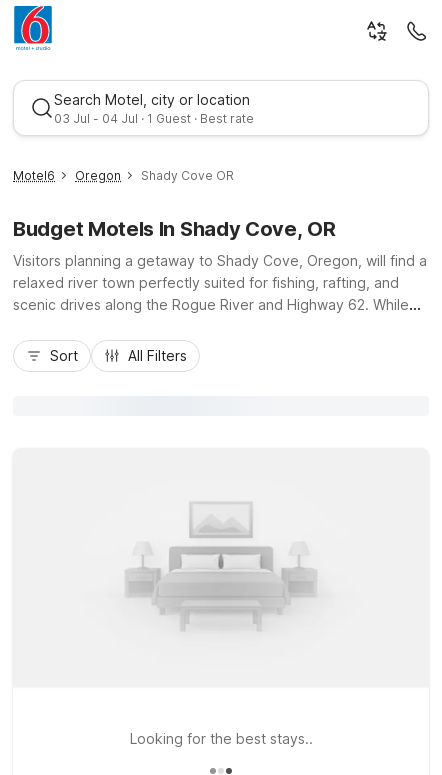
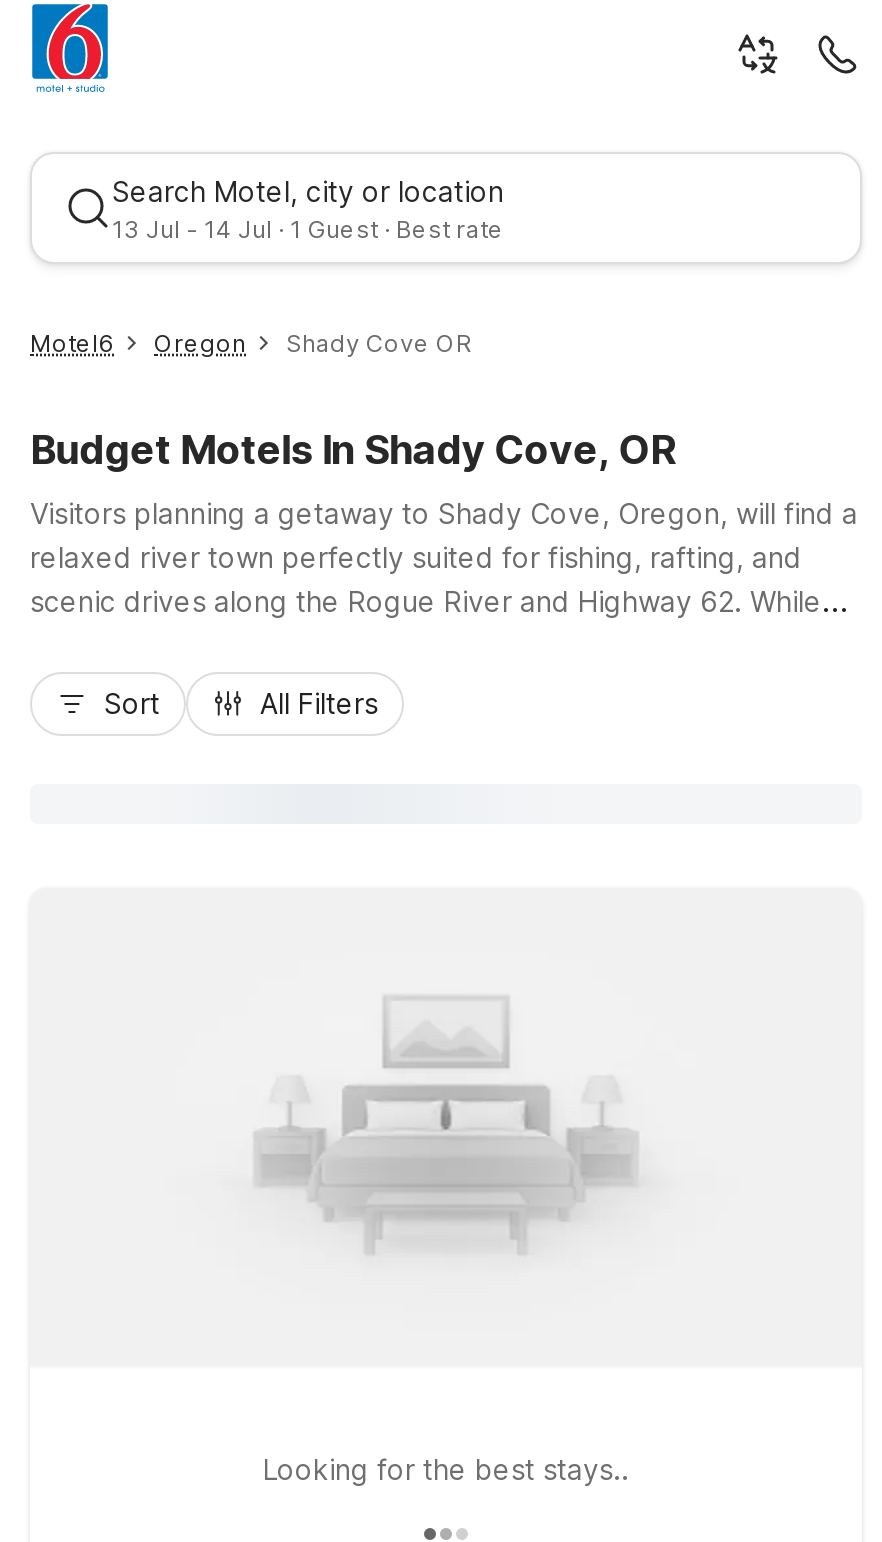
[54,111,254,126] 03 Jul - 04 Jul · 1 Guest · Best rate -> [112,214,504,244] 13 Jul - 14 Jul · 1 Guest · Best rate

